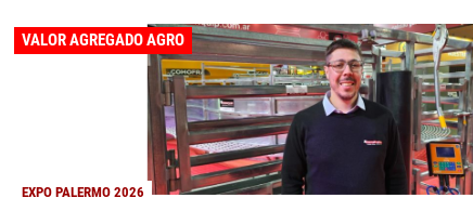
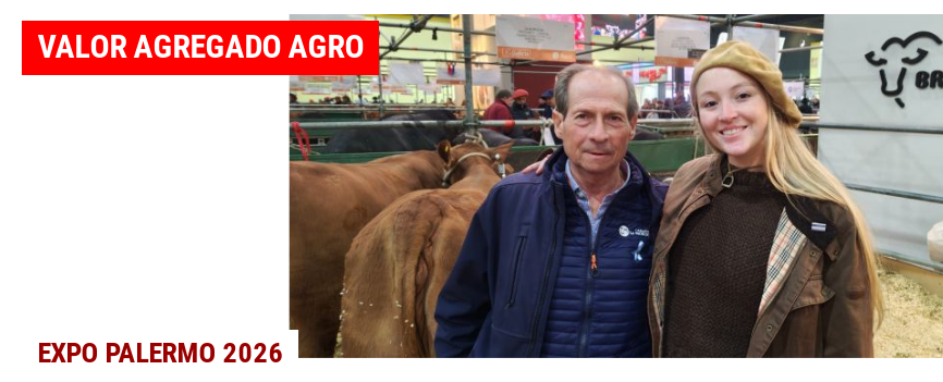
[146,23,470,196] [image] -> [287,12,936,360] [image]

